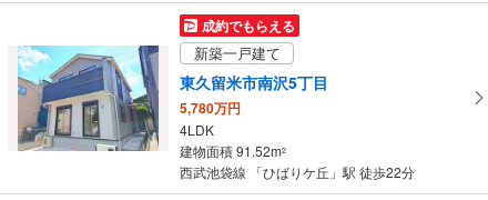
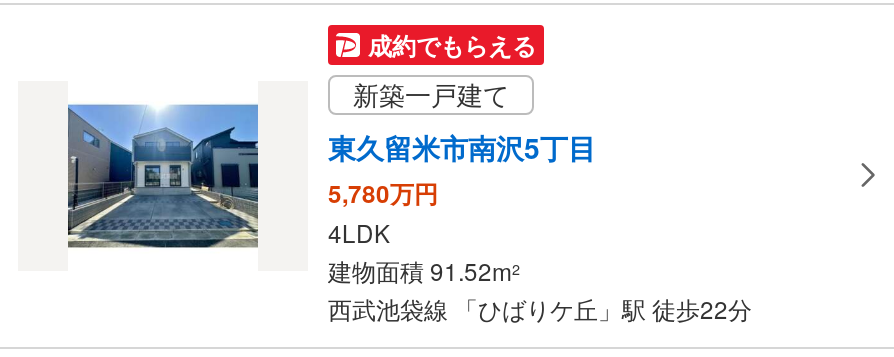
[17,44,160,152] [image] -> [36,81,290,271] [image]

